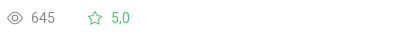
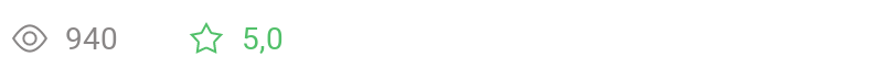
[31,10,55,26] 645 -> [65,21,118,56] 940

